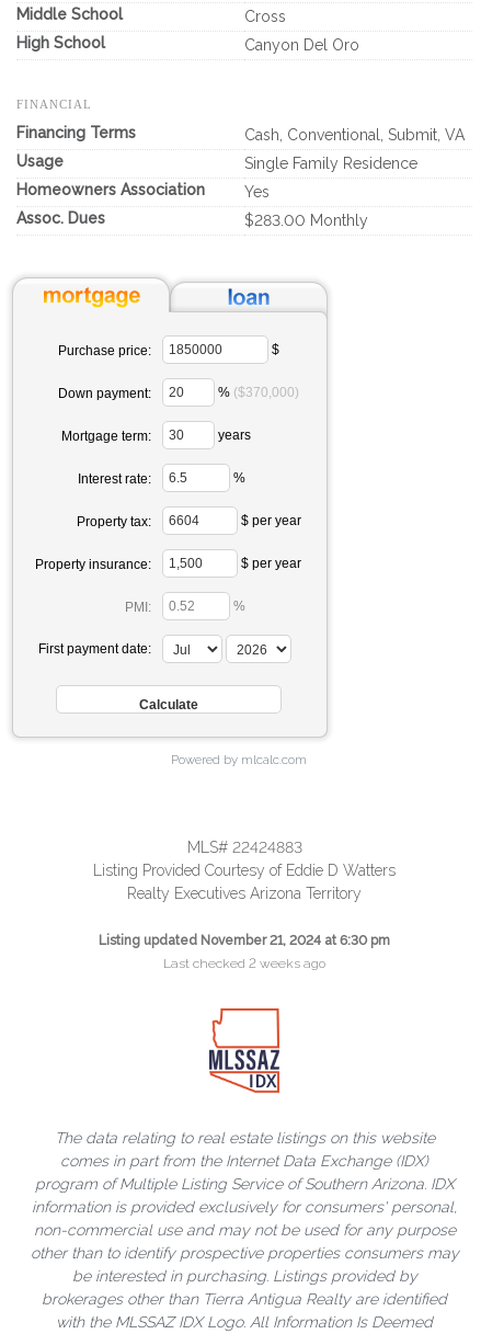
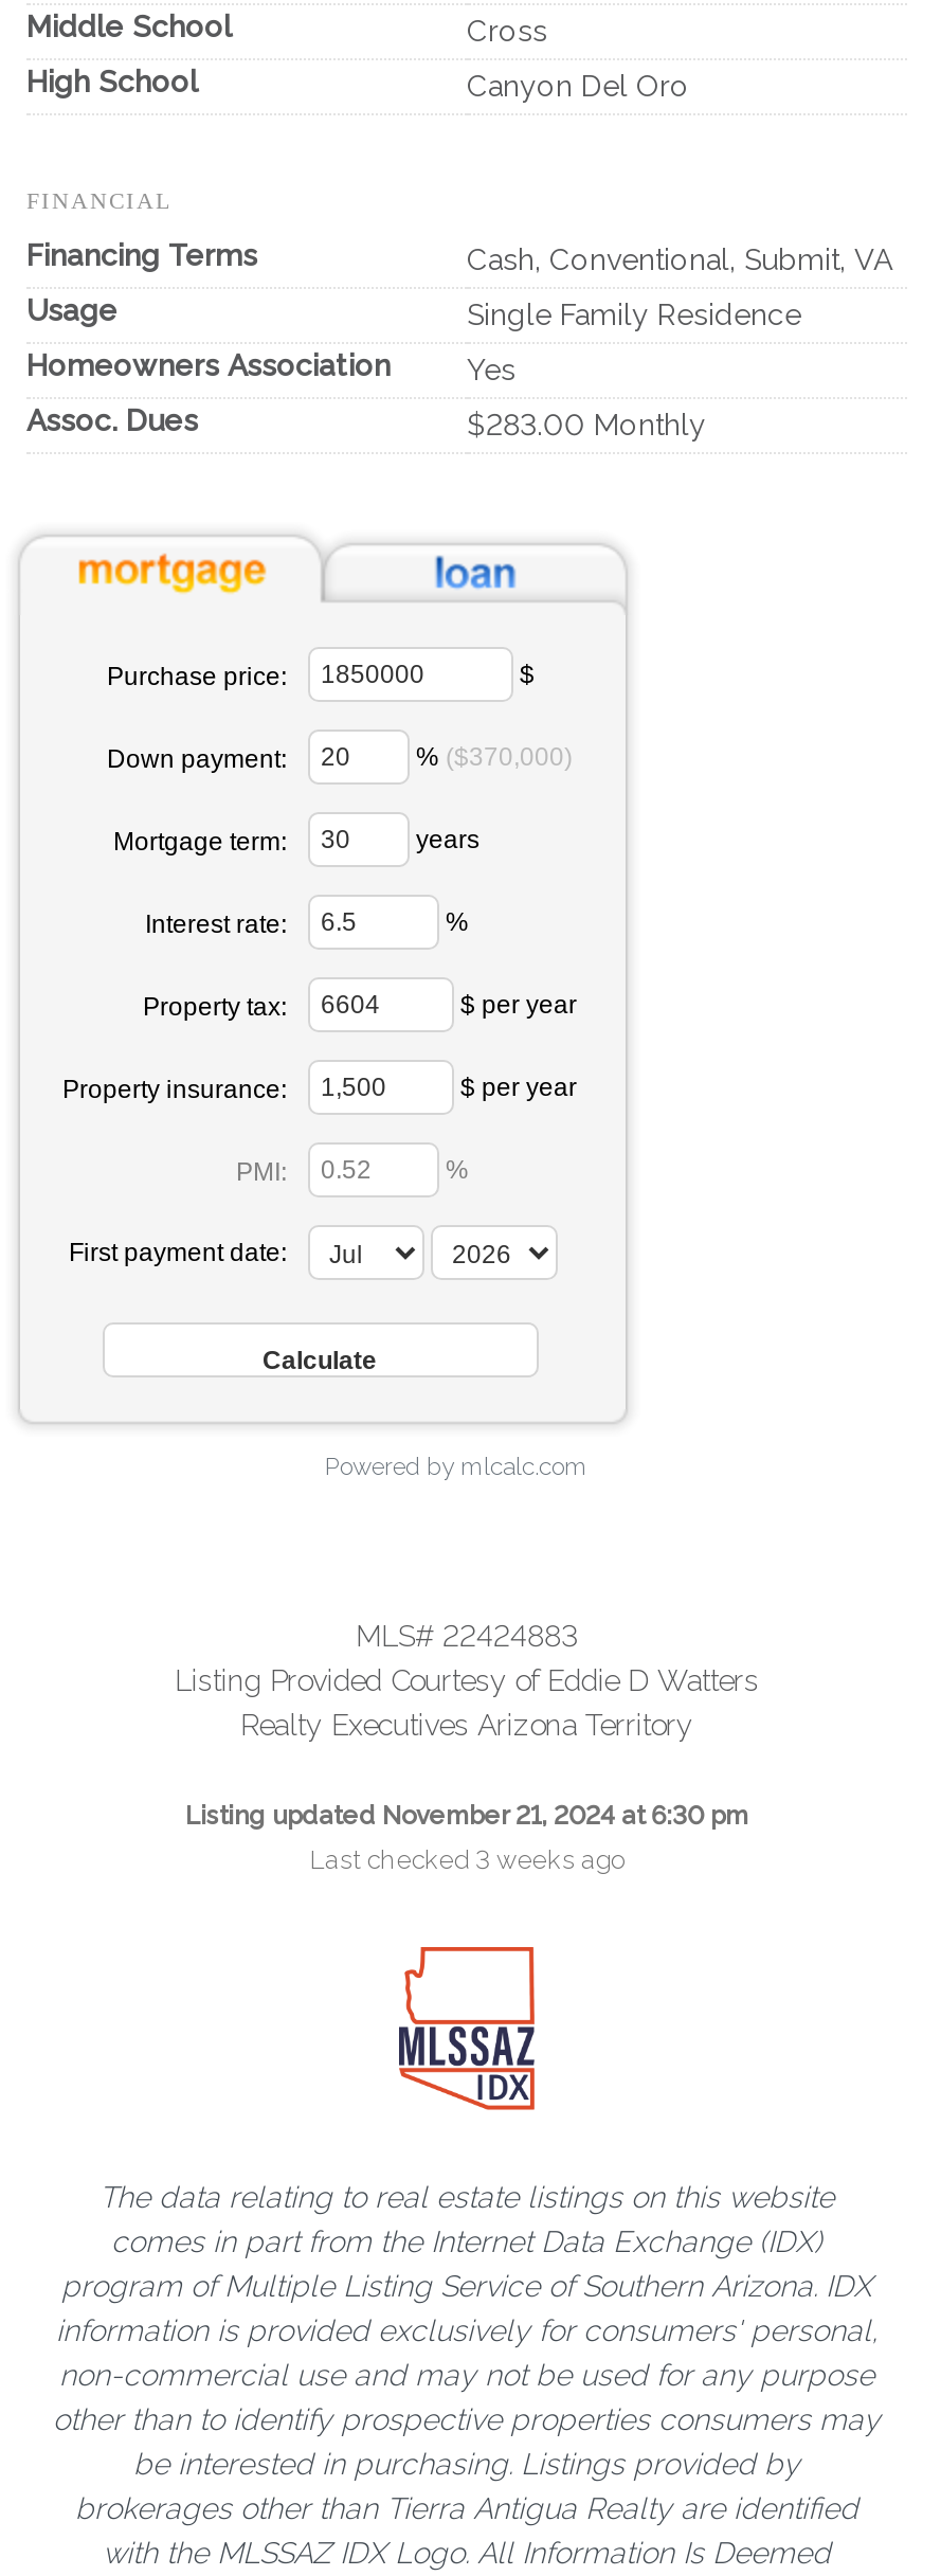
[163,956,325,971] Last checked 2 weeks ago -> [310,1845,623,1875] Last checked 3 weeks ago

